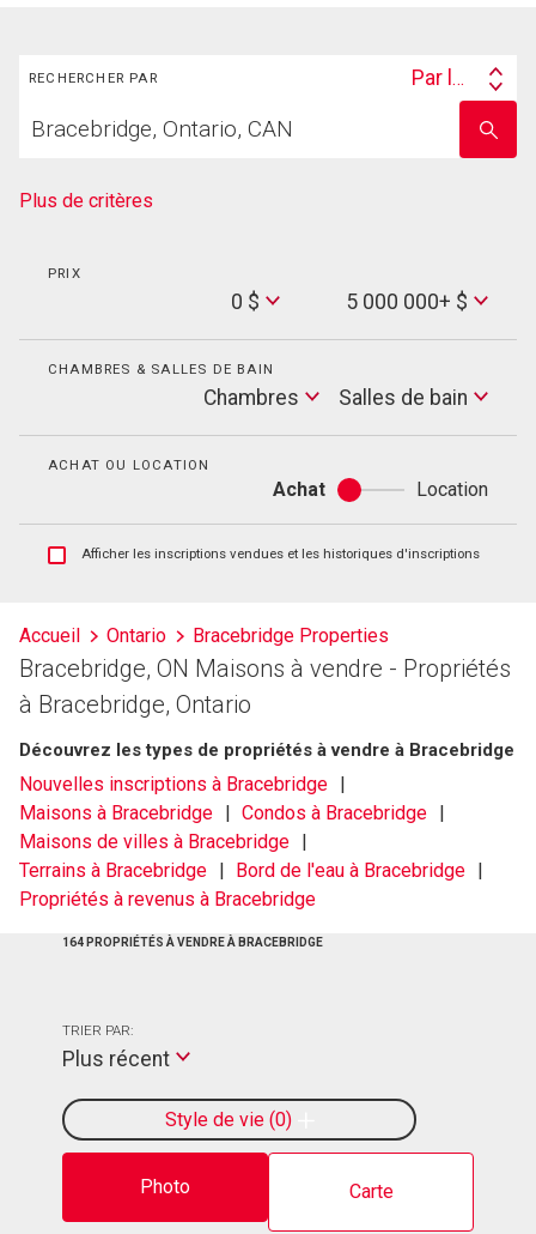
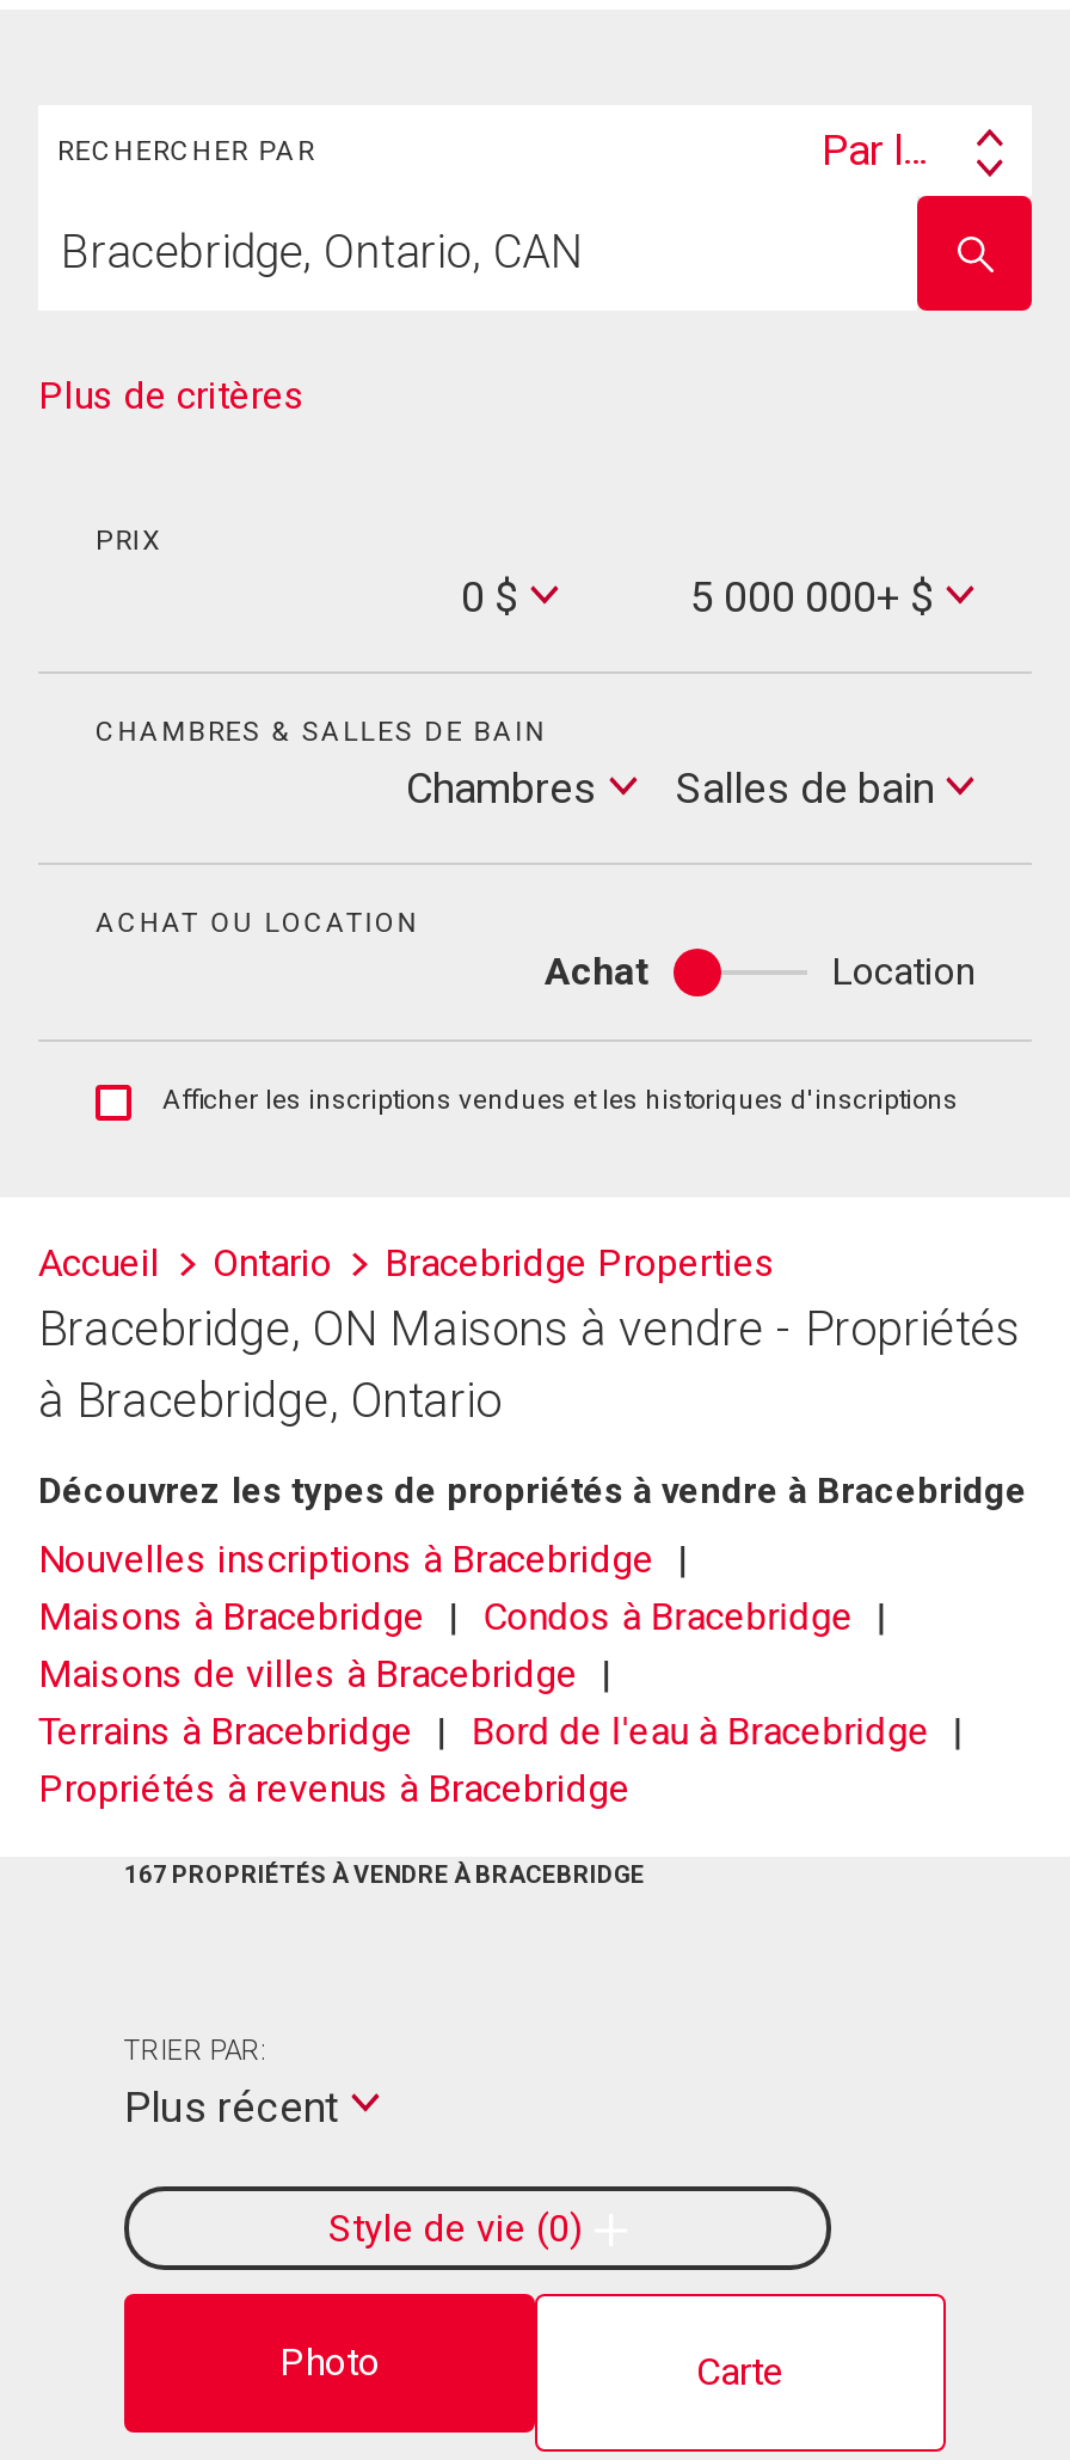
[62,936,323,949] 164 PROPRIÉTÉS À VENDRE À BRACEBRIDGE -> [124,1862,645,1889] 167 PROPRIÉTÉS À VENDRE À BRACEBRIDGE

